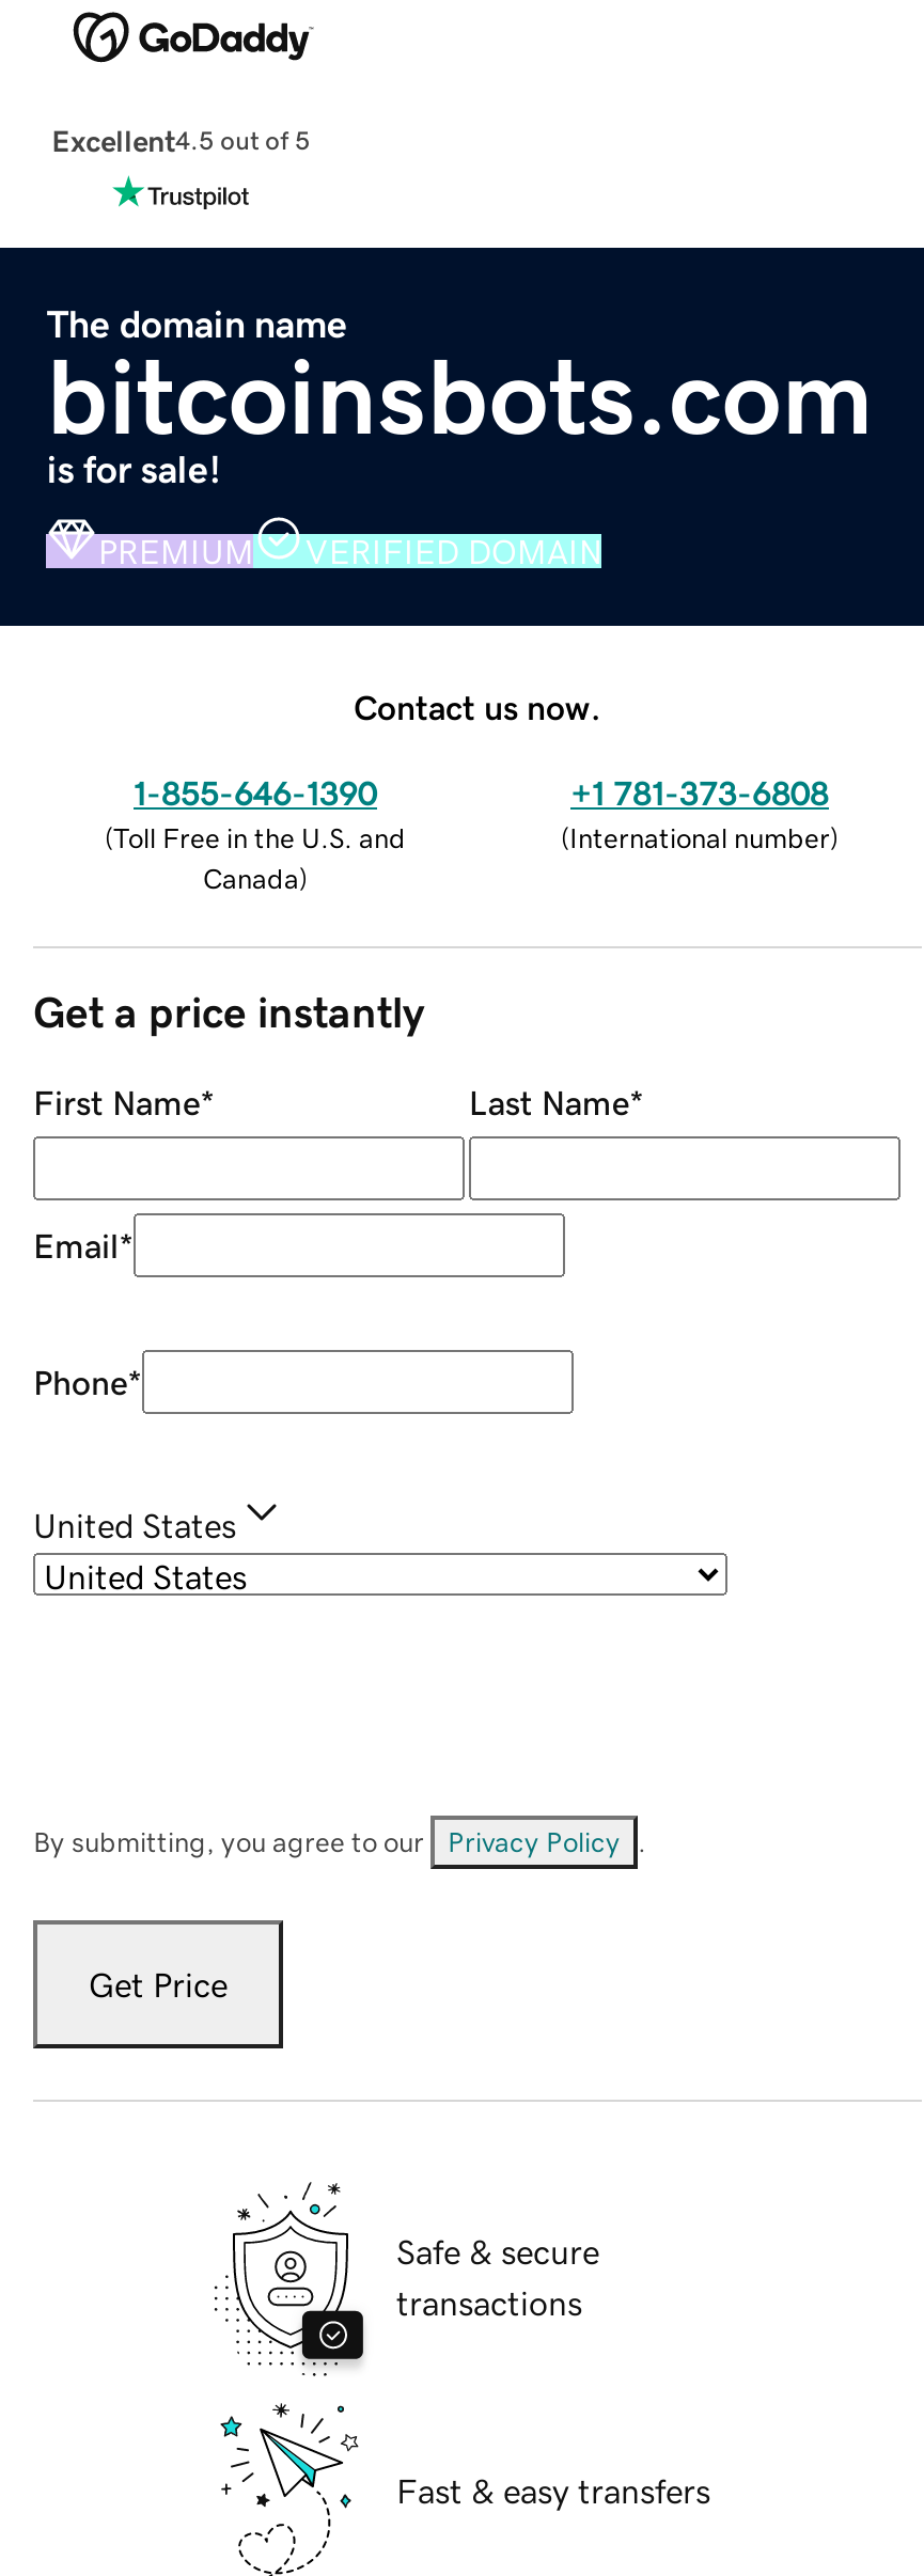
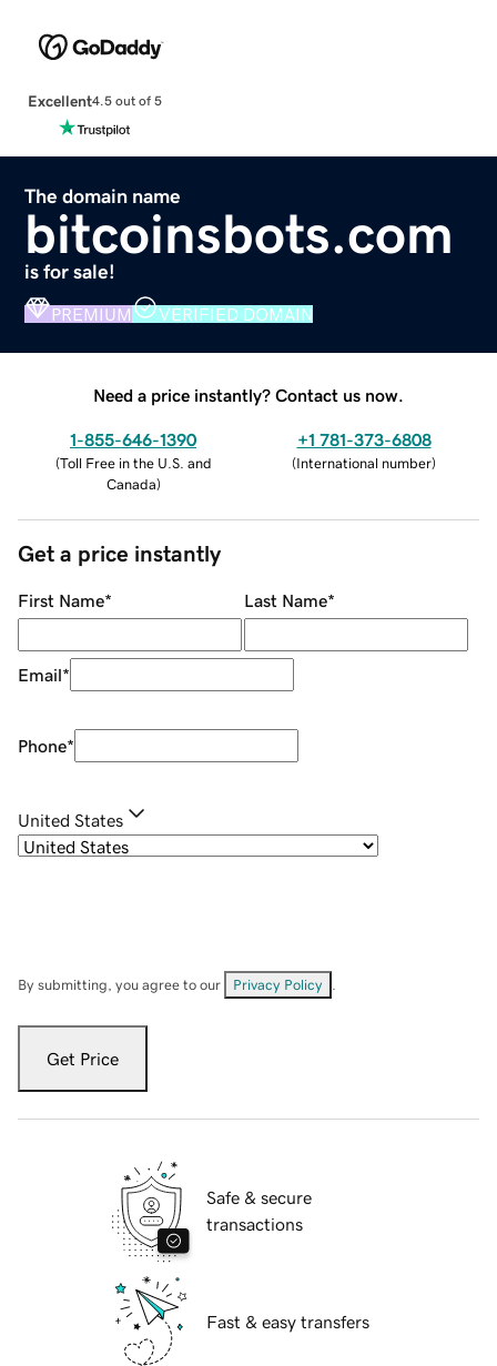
[354,689,601,723] Contact us now. -> [93,386,404,403] Need a price instantly? Contact us now.

